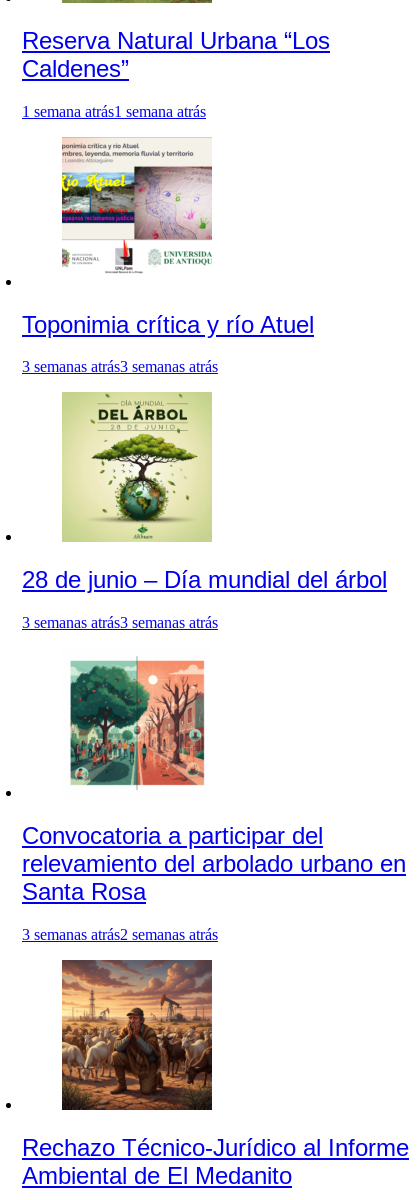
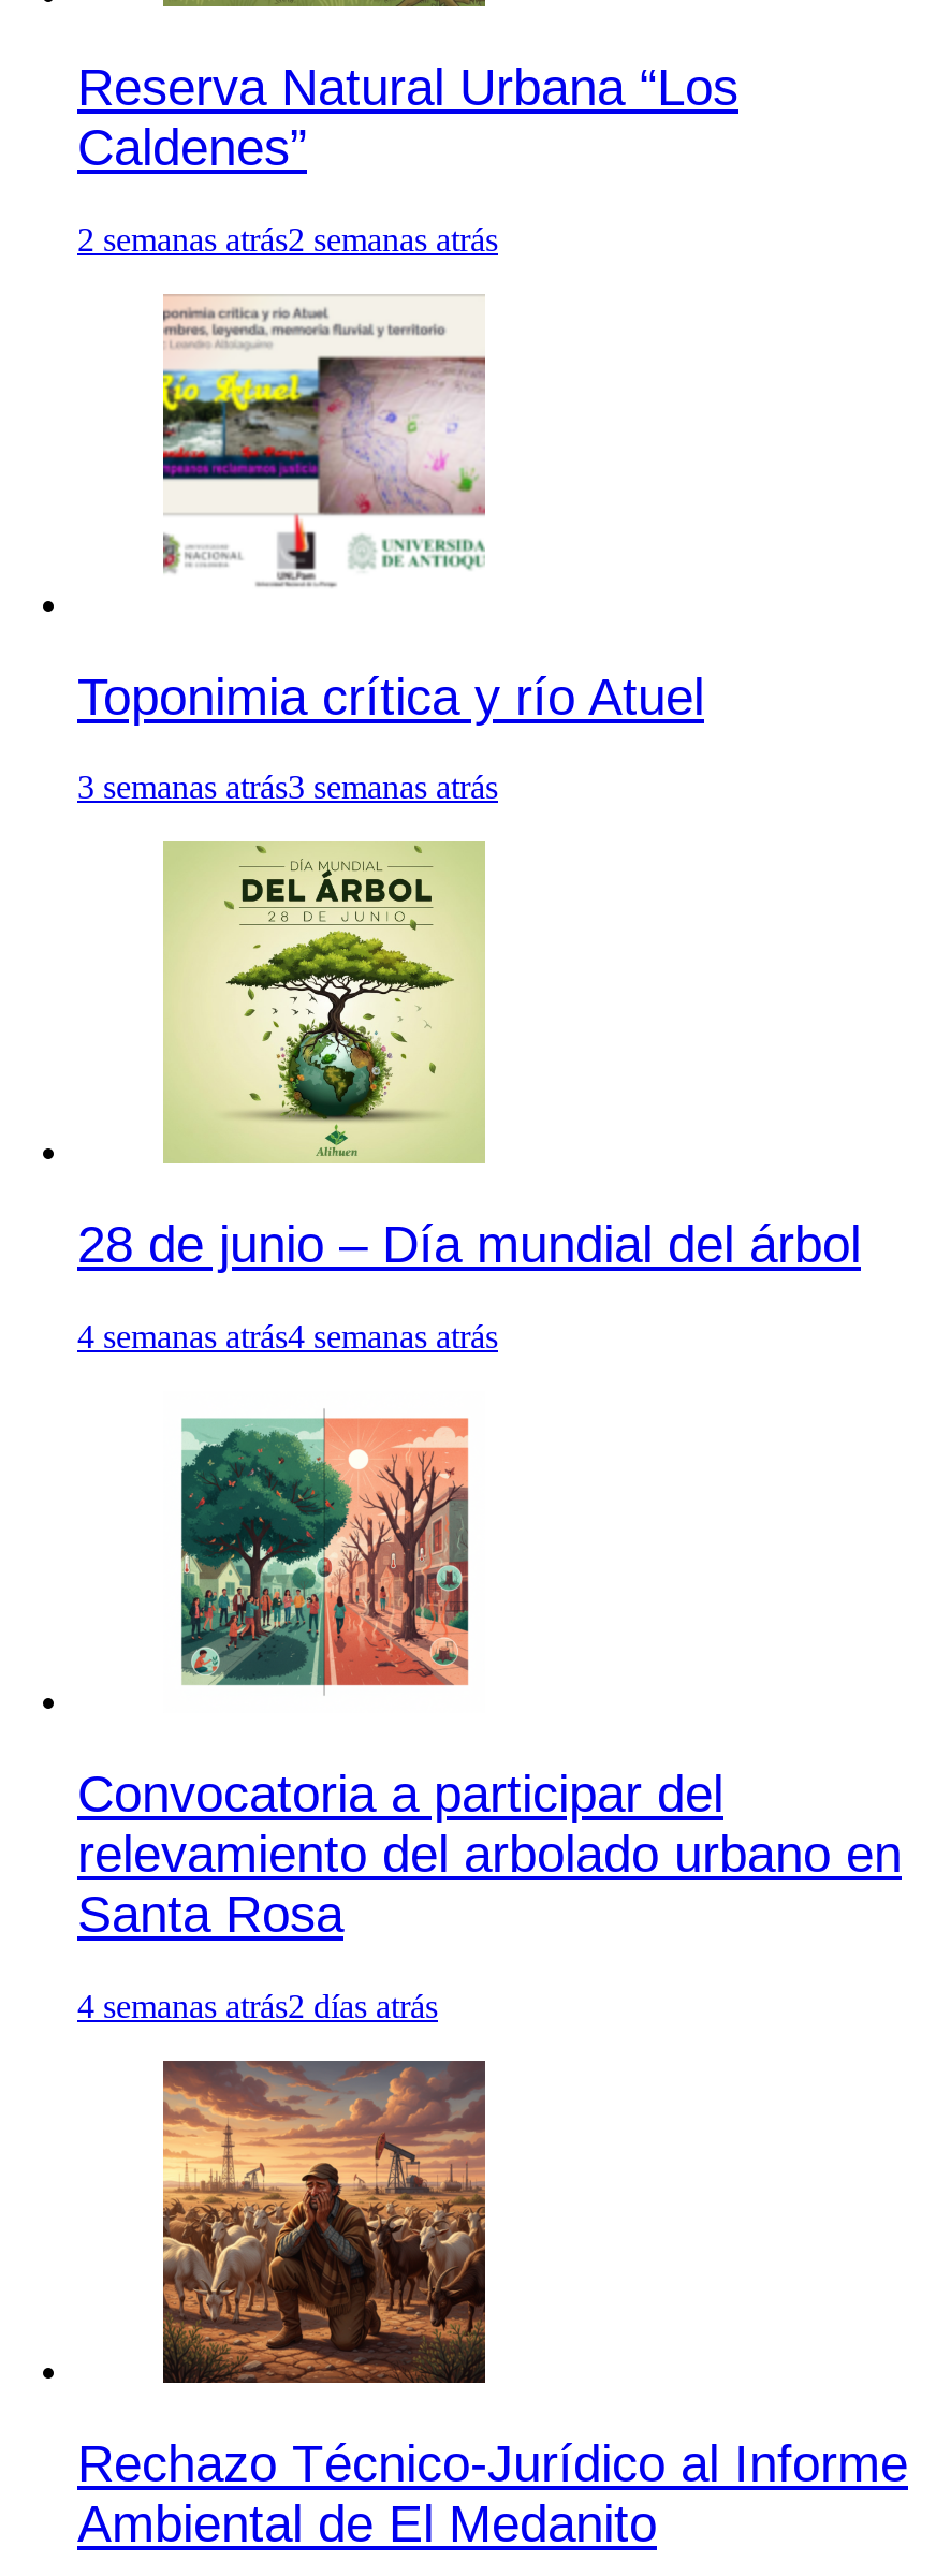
[22,103,206,120] 1 semana atrás1 semana atrás -> [77,220,498,257] 2 semanas atrás2 semanas atrás
[22,614,218,631] 3 semanas atrás3 semanas atrás -> [77,1318,498,1355] 4 semanas atrás4 semanas atrás
[22,926,218,943] 3 semanas atrás2 semanas atrás -> [77,1988,438,2025] 4 semanas atrás2 días atrás

